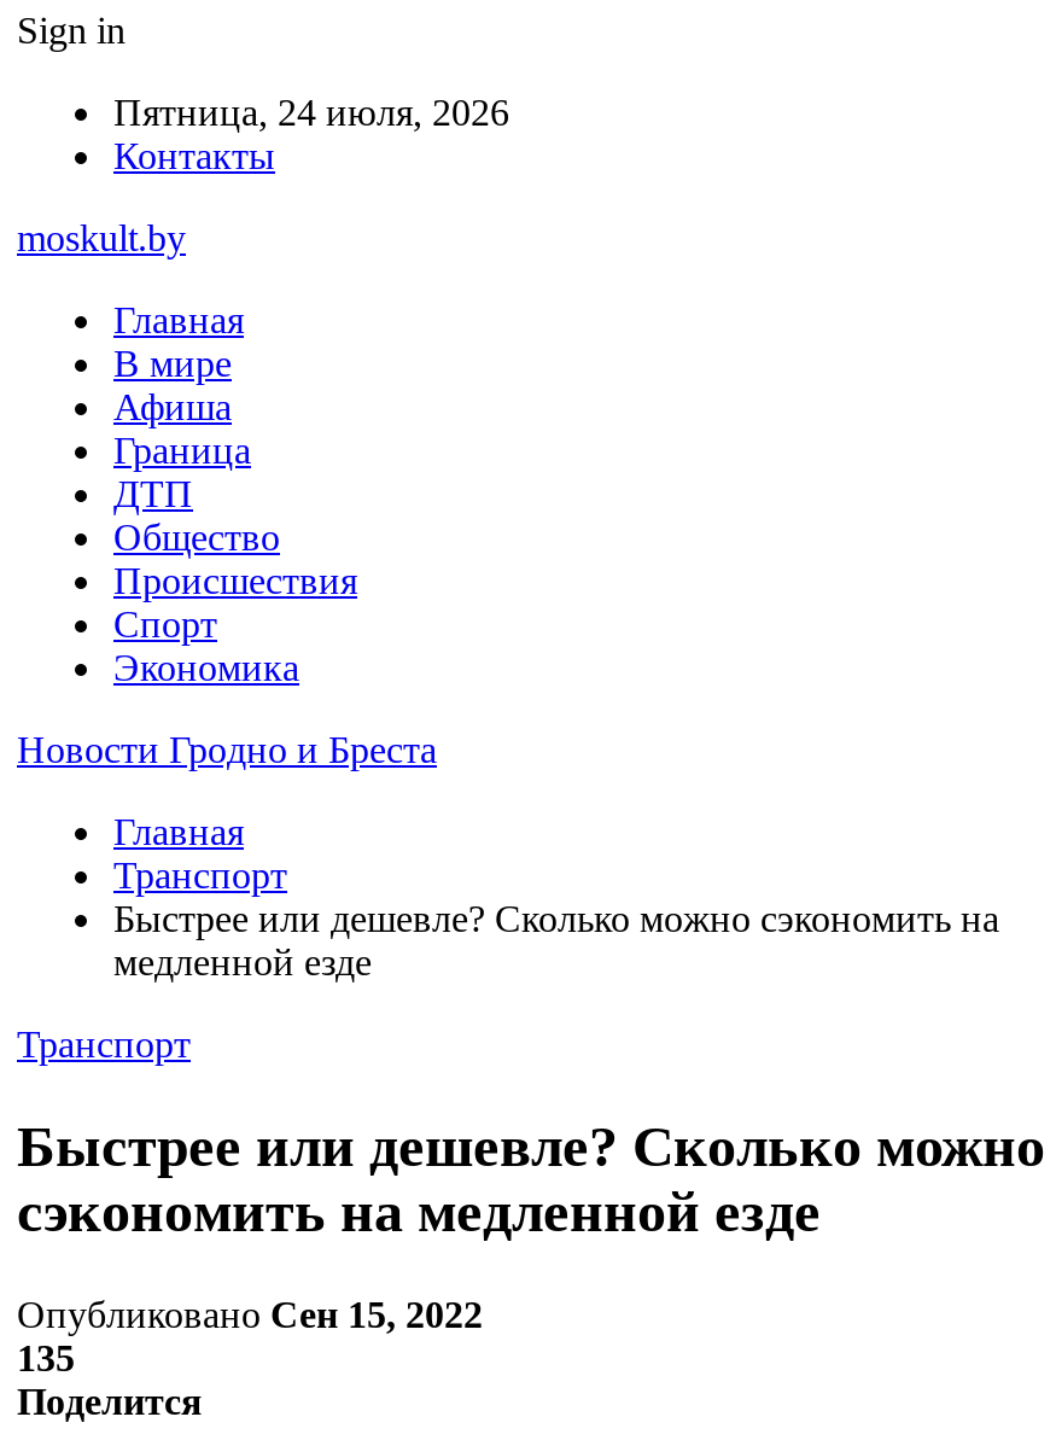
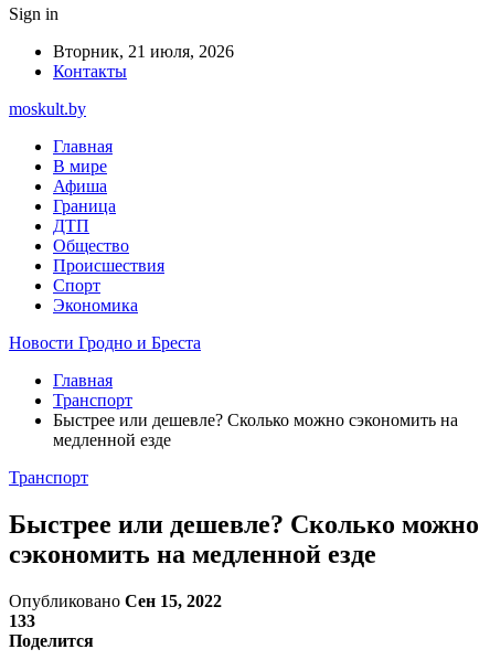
[113,92,509,133] Пятница, 24 июля, 2026 -> [53,42,234,61] Вторник, 21 июля, 2026
[17,1337,75,1378] 135 -> [9,611,35,630] 133

